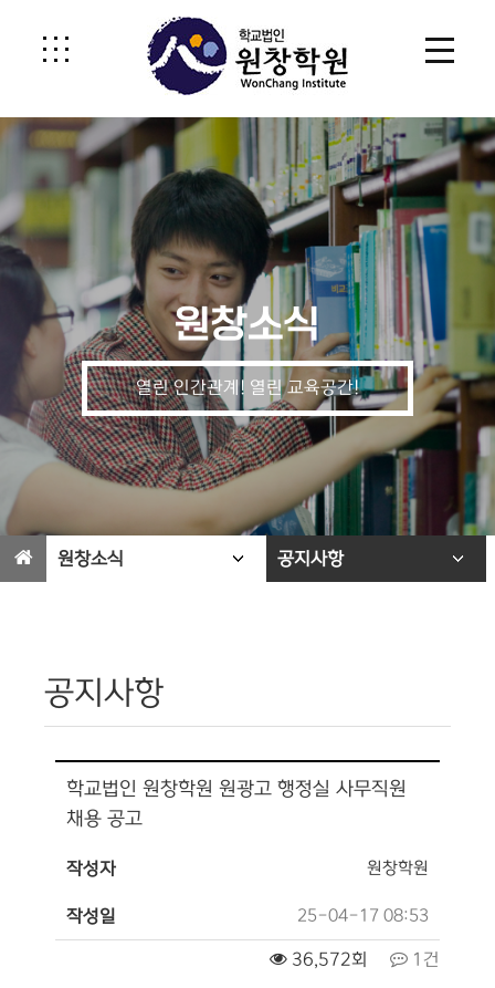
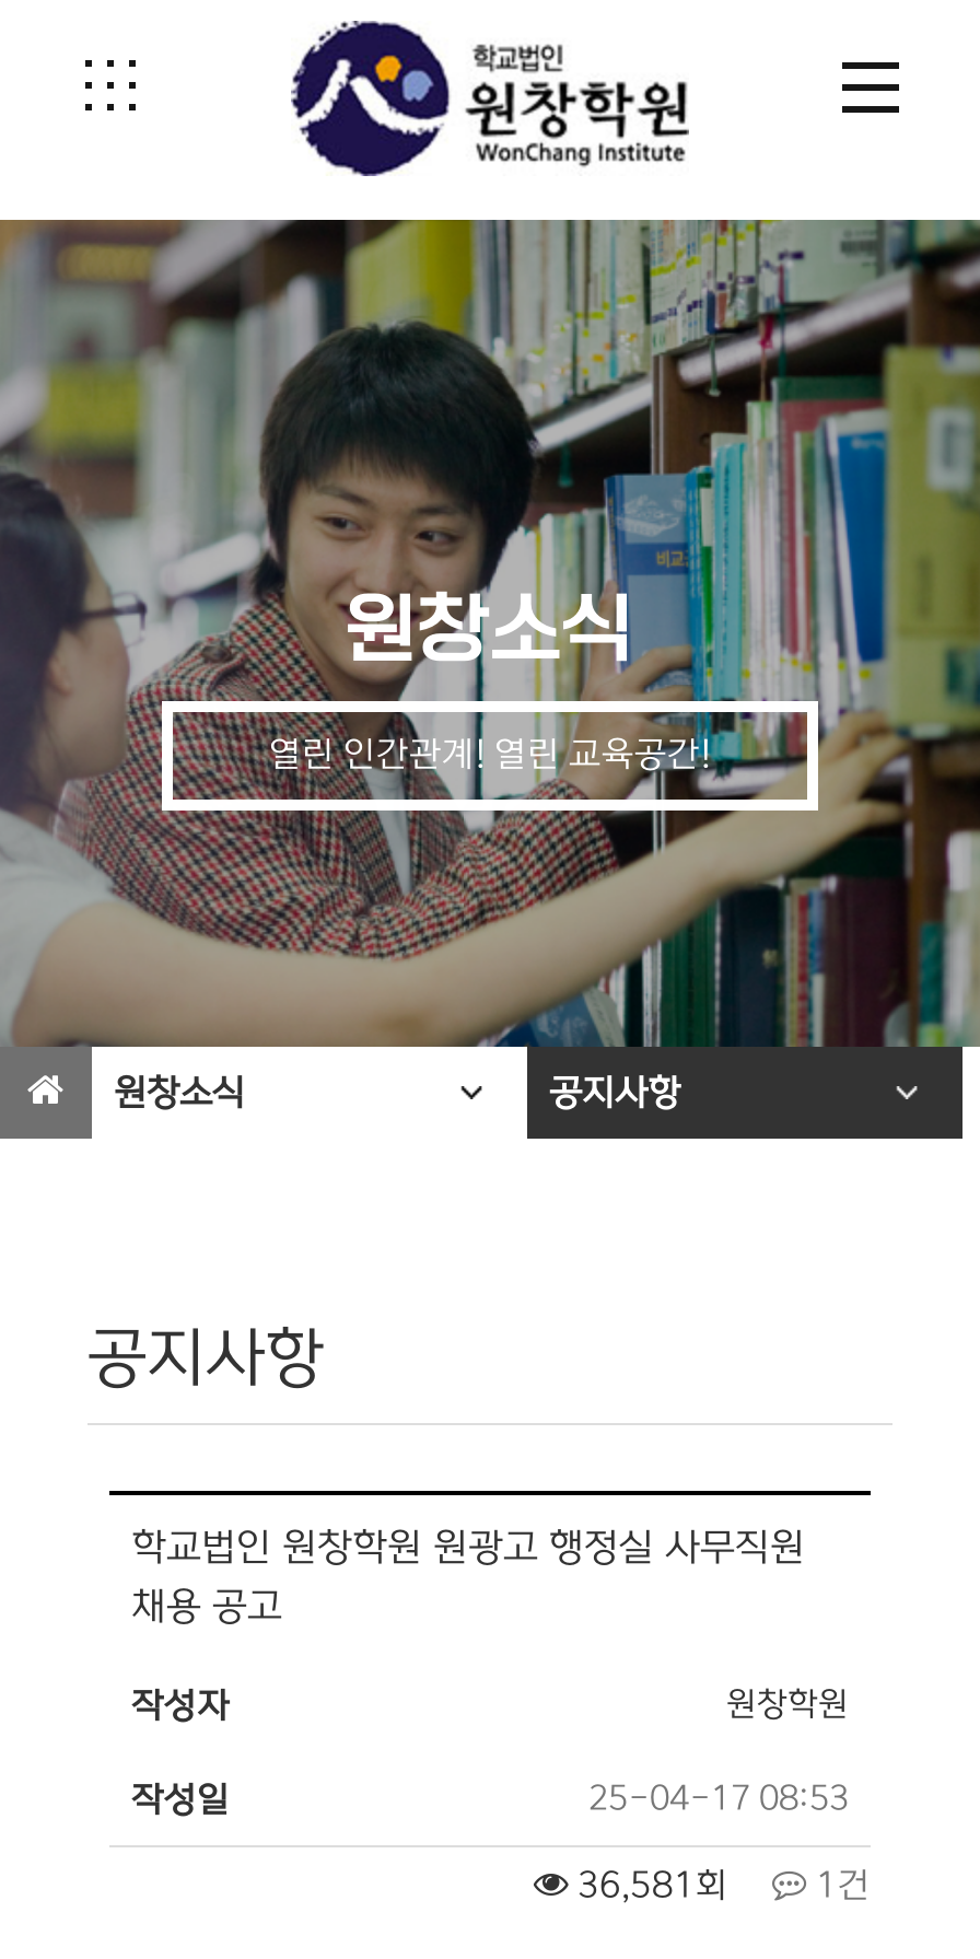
[287,950,368,969] 36,572회 -> [569,1867,728,1904] 36,581회

